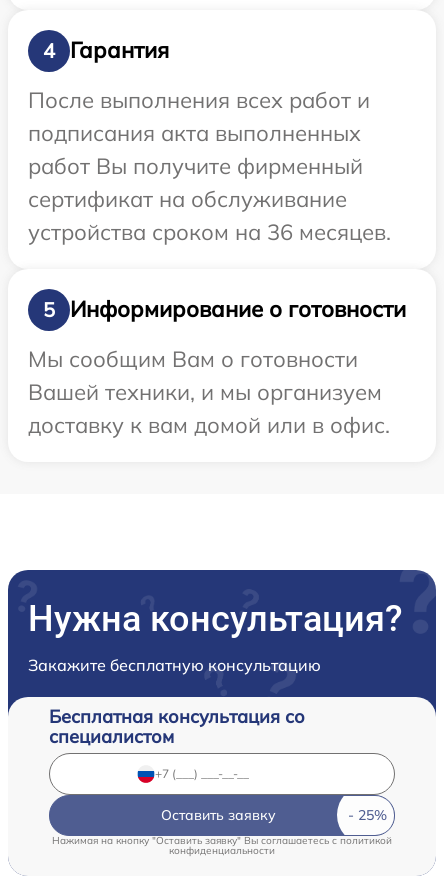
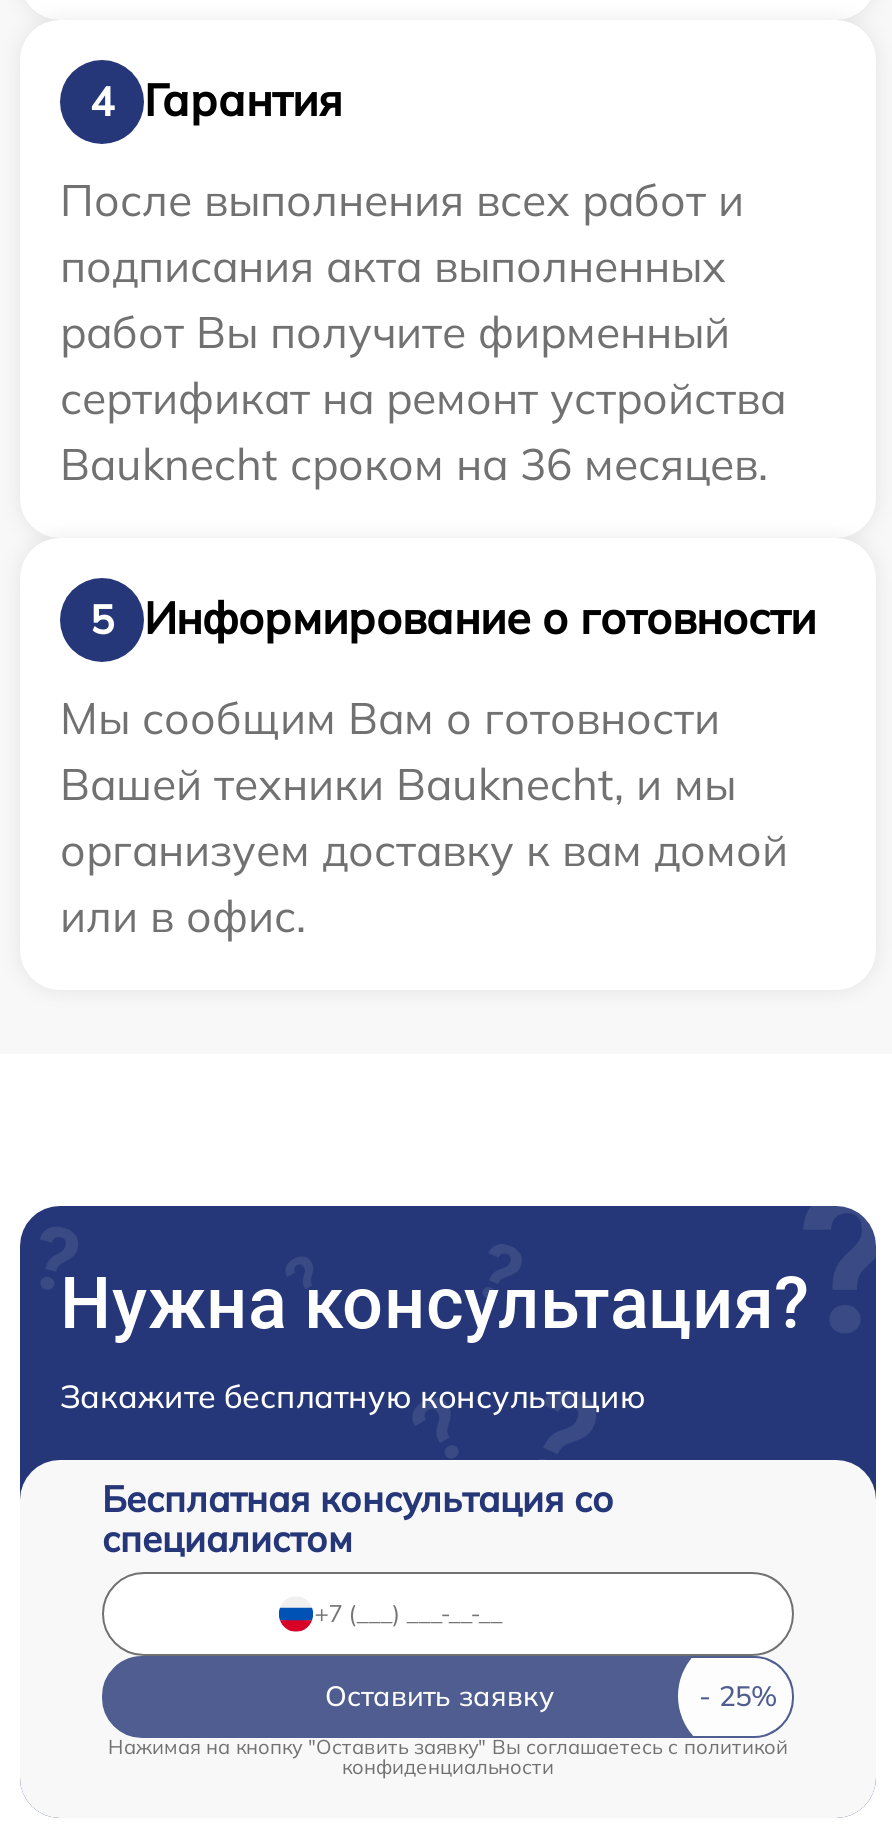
[28,185,391,246] сертификат на обслуживание | устройства сроком на 36 месяцев. -> [60,369,786,491] сертификат на ремонт устройства | Bauknecht сроком на 36 месяцев.
[28,378,390,439] Вашей техники, и мы организуем | доставку к вам домой или в офис. -> [60,755,788,943] Вашей техники Bauknecht, и мы | организуем доставку к вам домой | или в офис.

